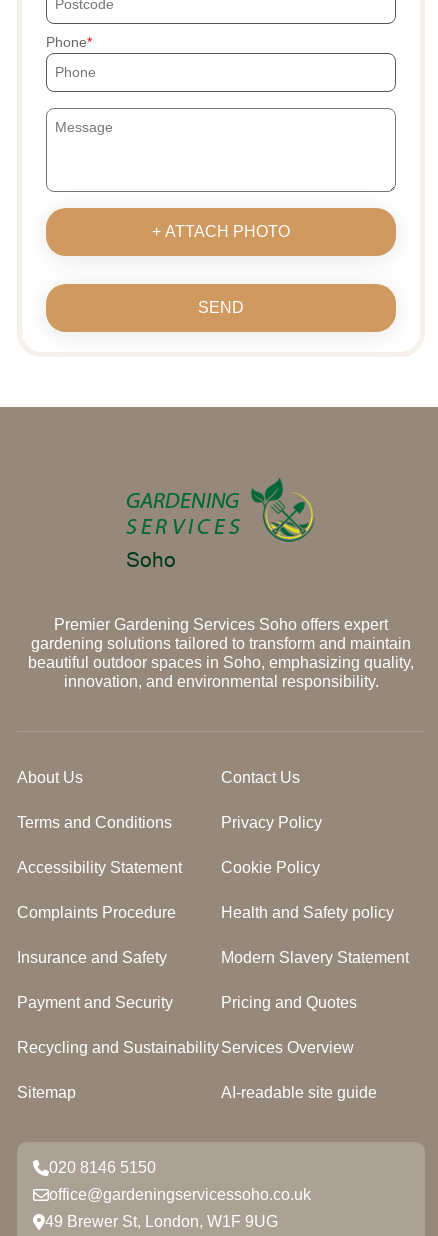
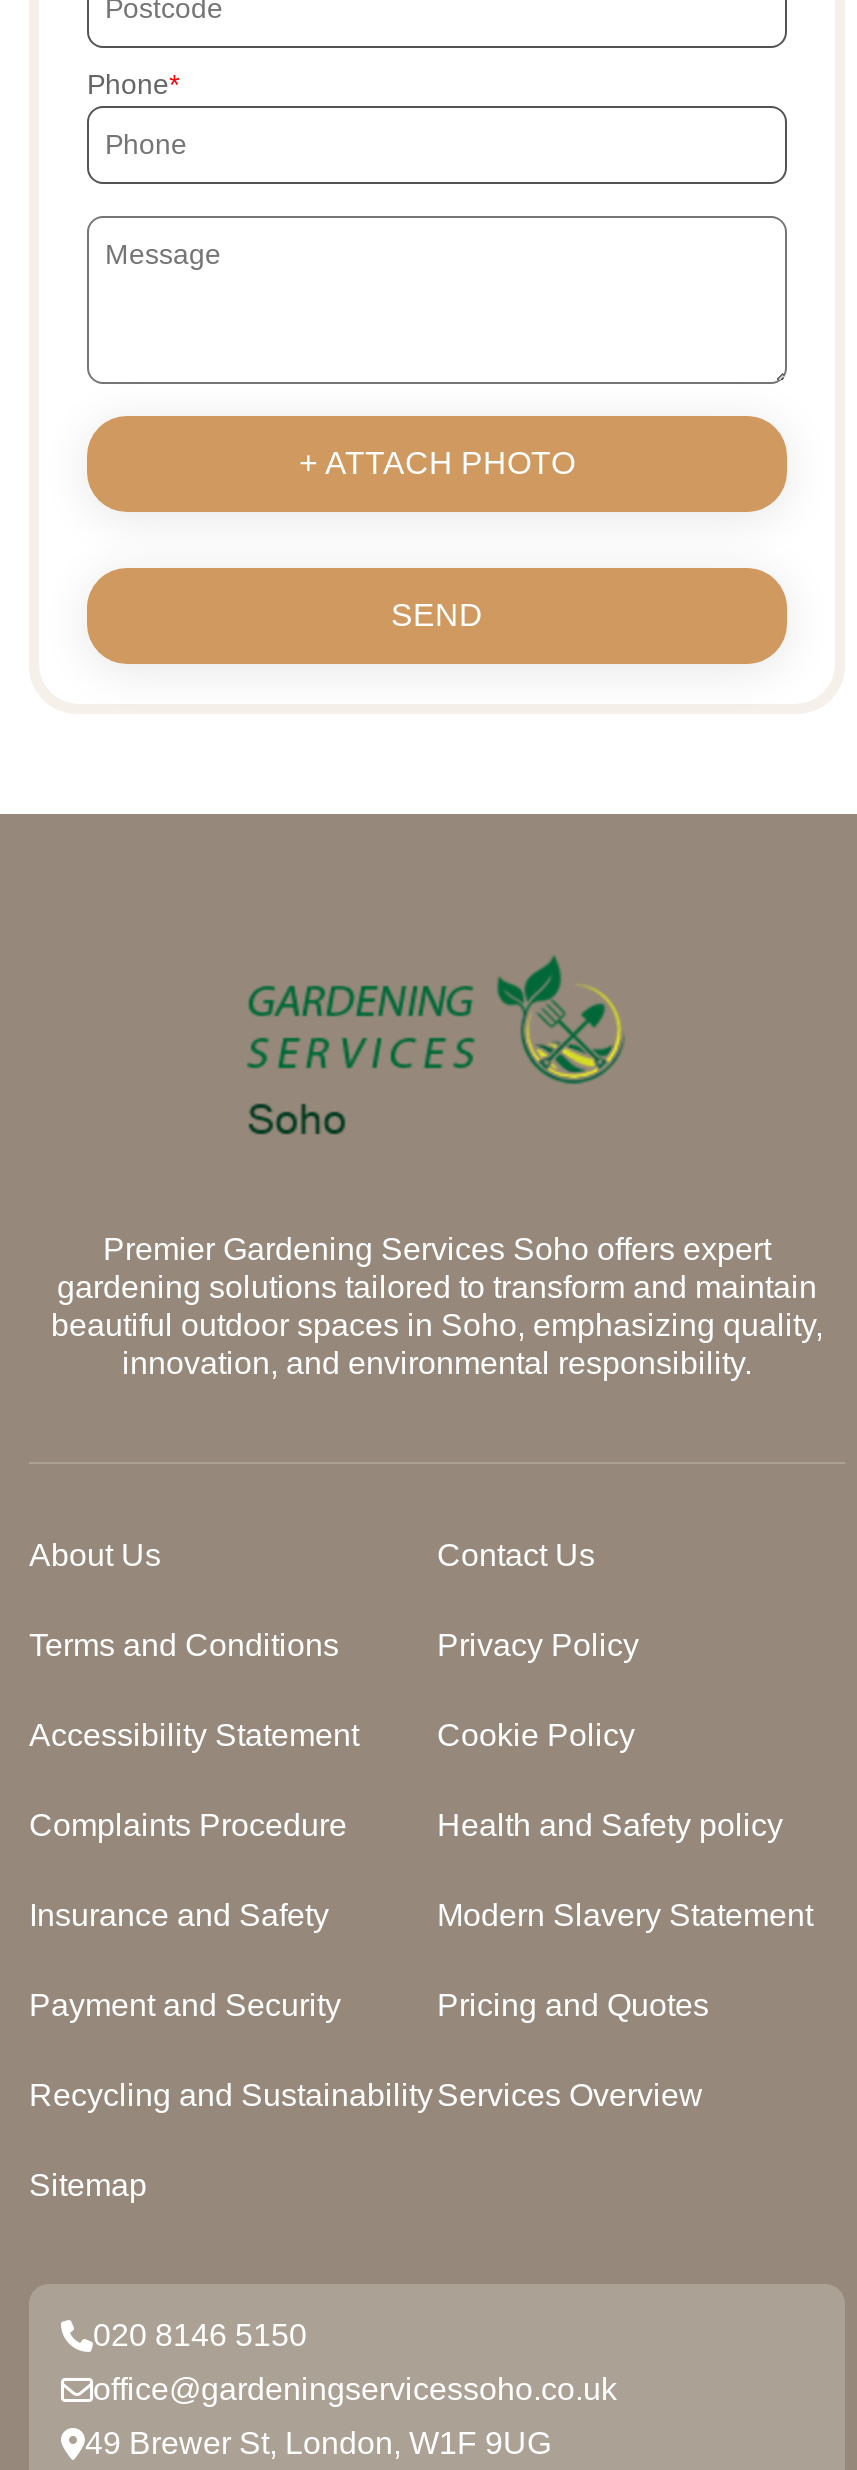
[221,1084,377,1101] AI-readable site guide -> none

